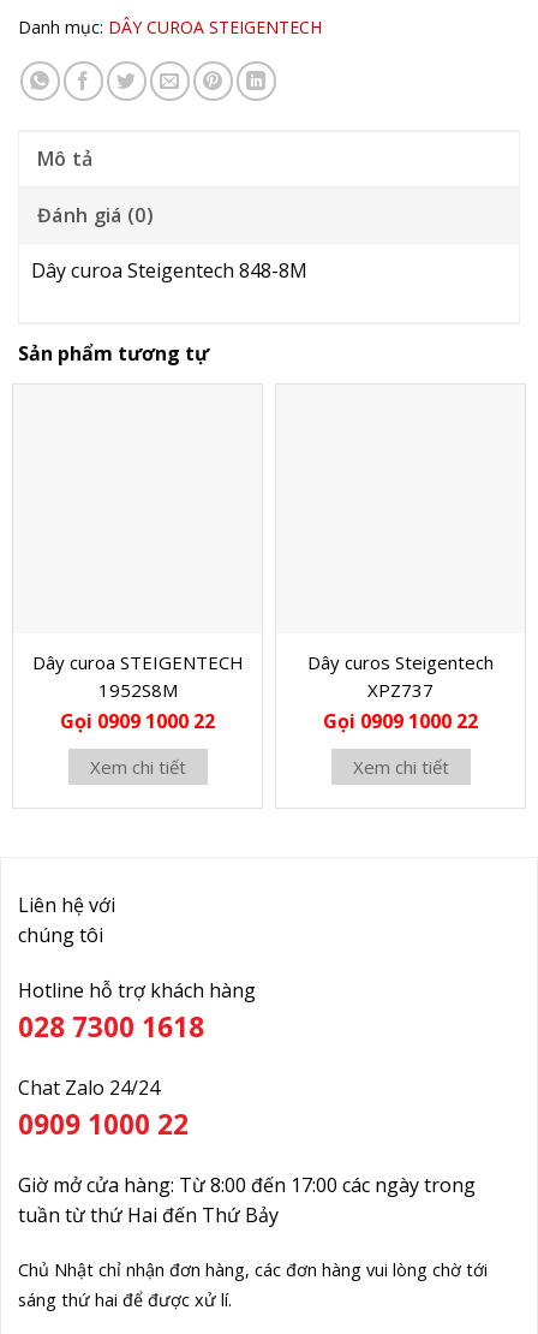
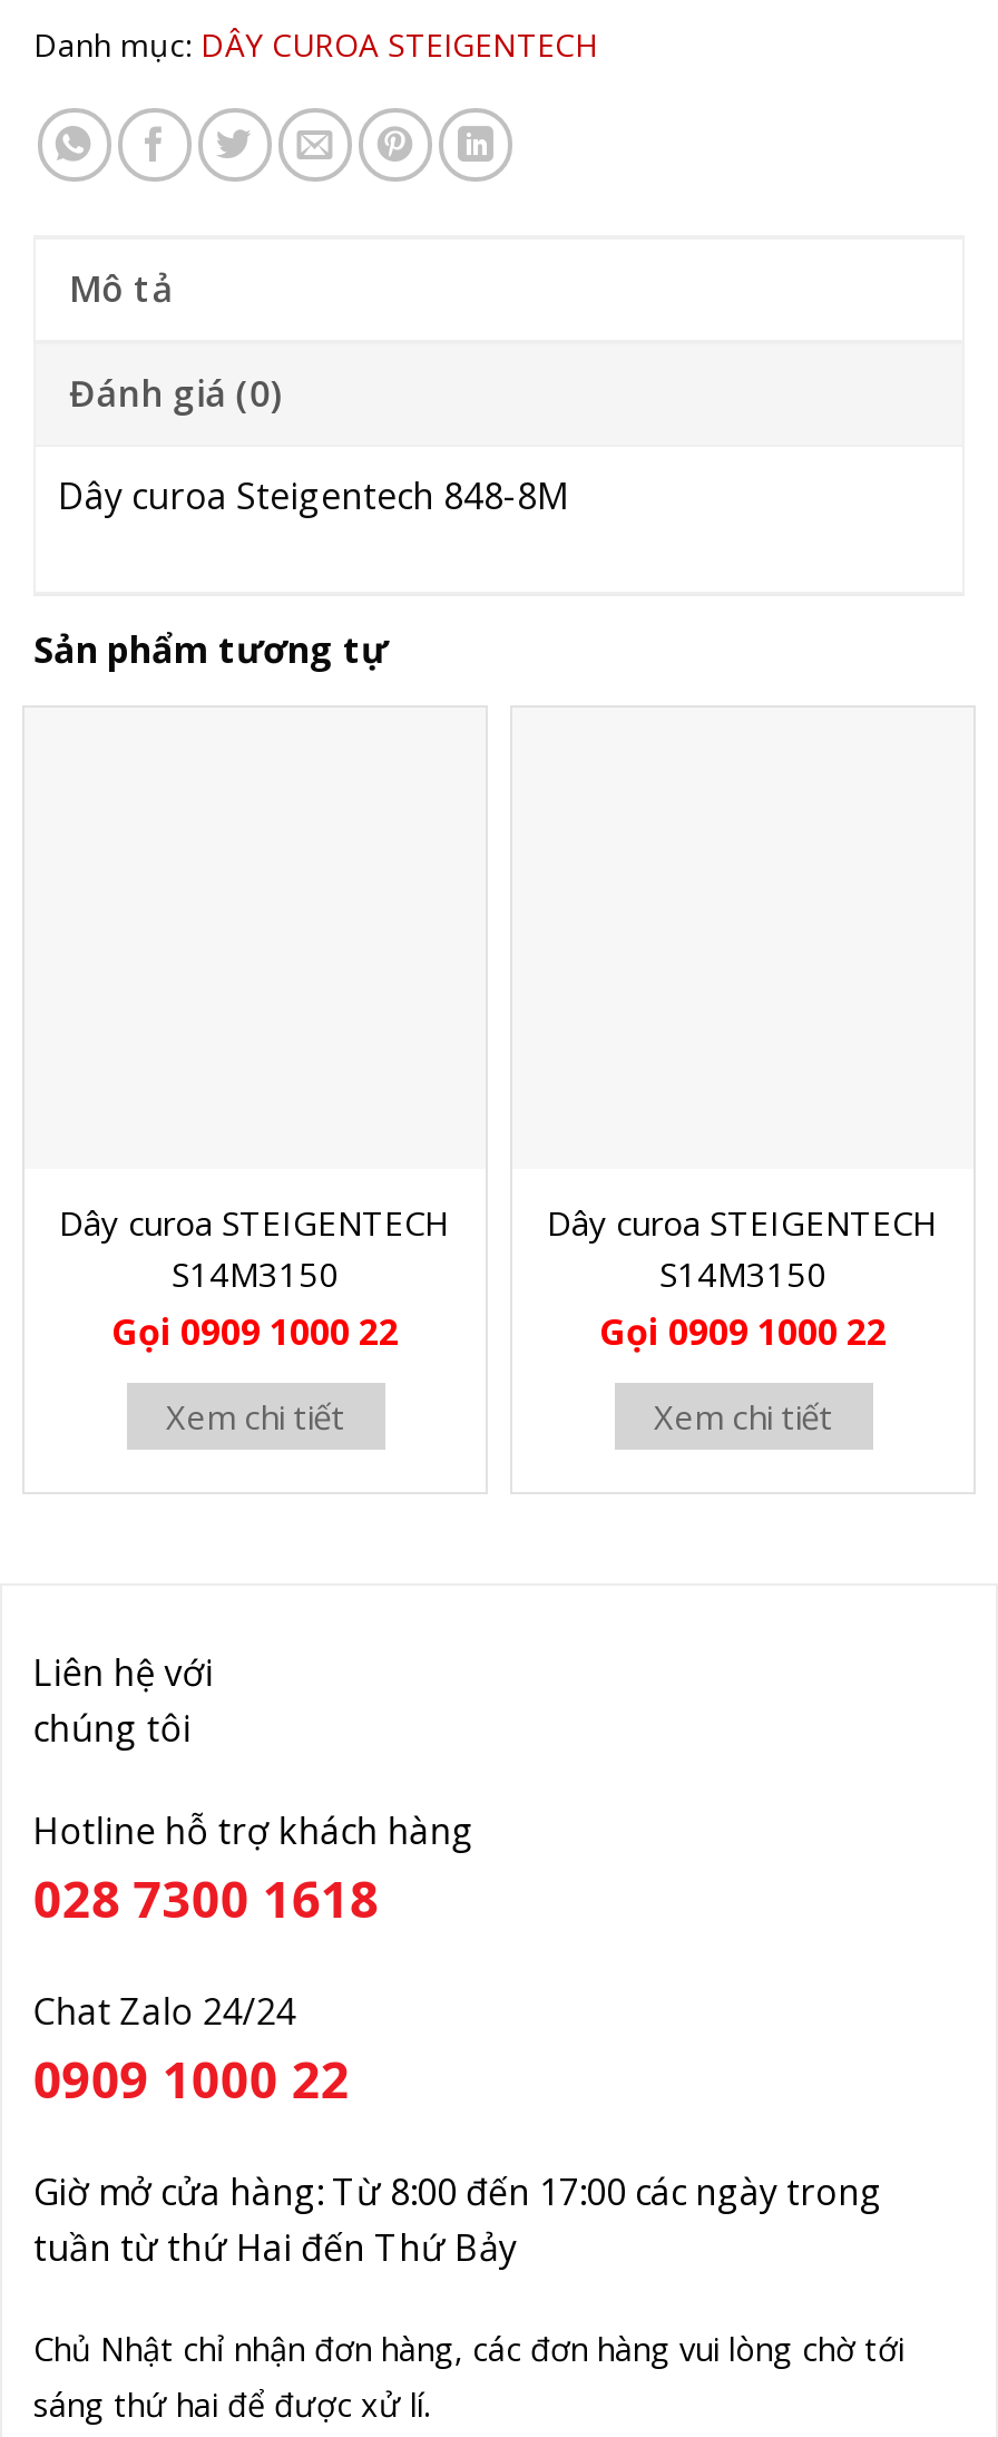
[307,650,494,701] Dây curos Steigentech | XPZ737 -> [547,1199,939,1295] Dây curoa STEIGENTECH | S14M3150
[98,677,177,701] 1952S8M -> [172,1251,339,1295] S14M3150

